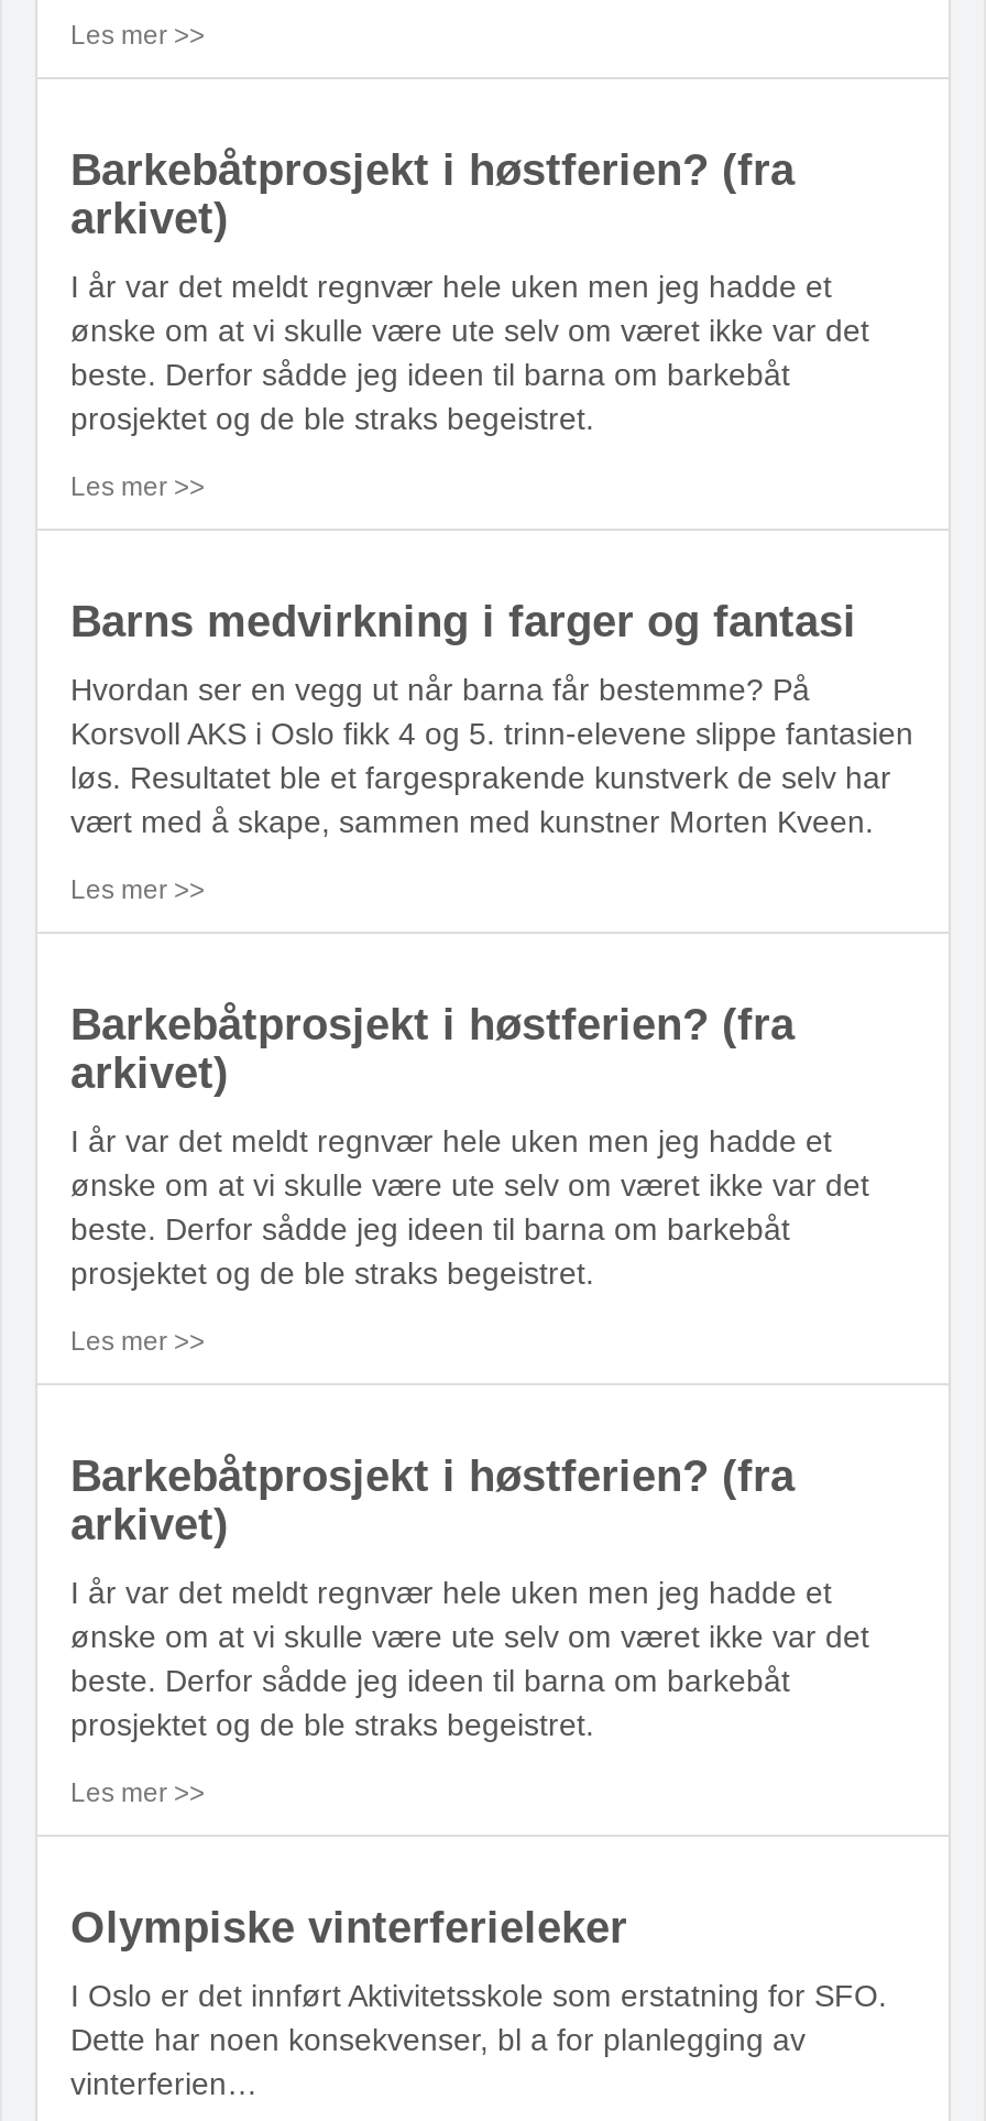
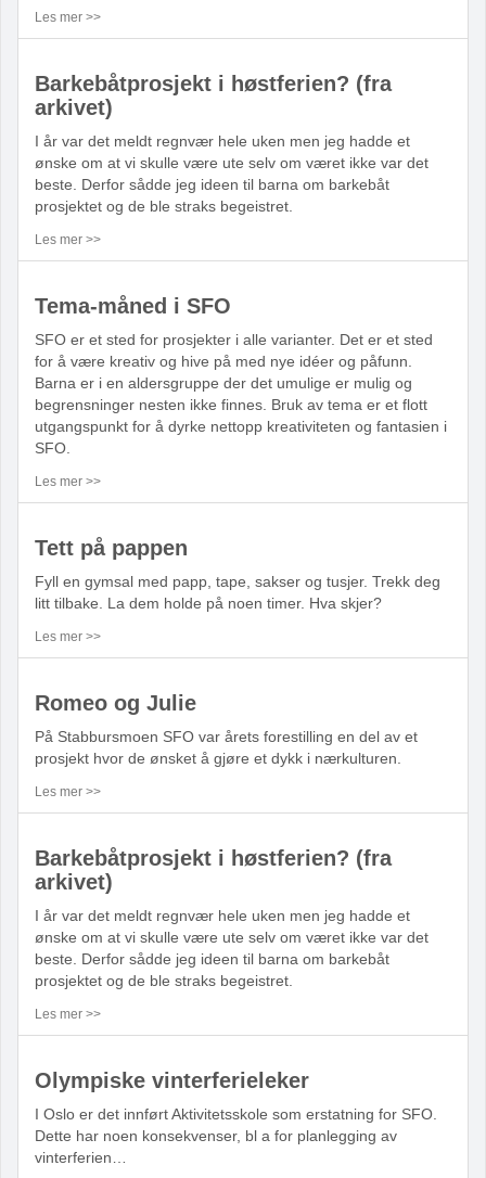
[70,596,856,645] Barns medvirkning i farger og fantasi -> [35,294,231,317] Tema-måned i SFO
[70,671,913,838] Hvordan ser en vegg ut når barna får bestemme? På | Korsvoll AKS i Oslo fikk 4 og 5. trinn-elevene slippe fantasien | løs. Resultatet ble et fargesprakende kunstverk de selv har | vært med å skape, sammen med kunstner Morten Kveen. -> [35,331,447,456] SFO er et sted for prosjekter i alle varianter. Det er et sted | for å være kreativ og hive på med nye idéer og påfunn. | Barna er i en aldersgruppe der det umulige er mulig og | begrensninger nesten ikke finnes. Bruk av tema er et flott | utgangspunkt for å dyrke nettopp kreativiteten og fantasien i | SFO.
[70,999,869,1290] Barkebåtprosjekt i høstferien? (fra | arkivet) | I år var det meldt regnvær hele uken men jeg hadde et | ønske om at vi skulle være ute selv om været ikke var det | beste. Derfor sådde jeg ideen til barna om barkebåt | prosjektet og de ble straks begeistret. -> [35,536,440,767] Tett på pappen | Fyll en gymsal med papp, tape, sakser og tusjer. Trekk deg | litt tilbake. La dem holde på noen timer. Hva skjer? | Les mer >> | Romeo og Julie | På Stabbursmoen SFO var årets forestilling en del av et | prosjekt hvor de ønsket å gjøre et dykk i nærkulturen.

